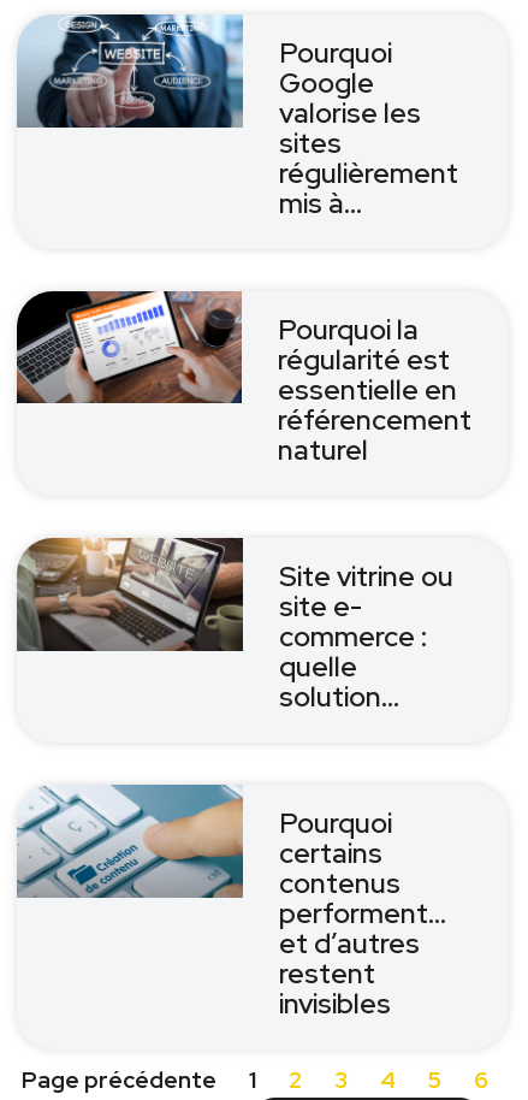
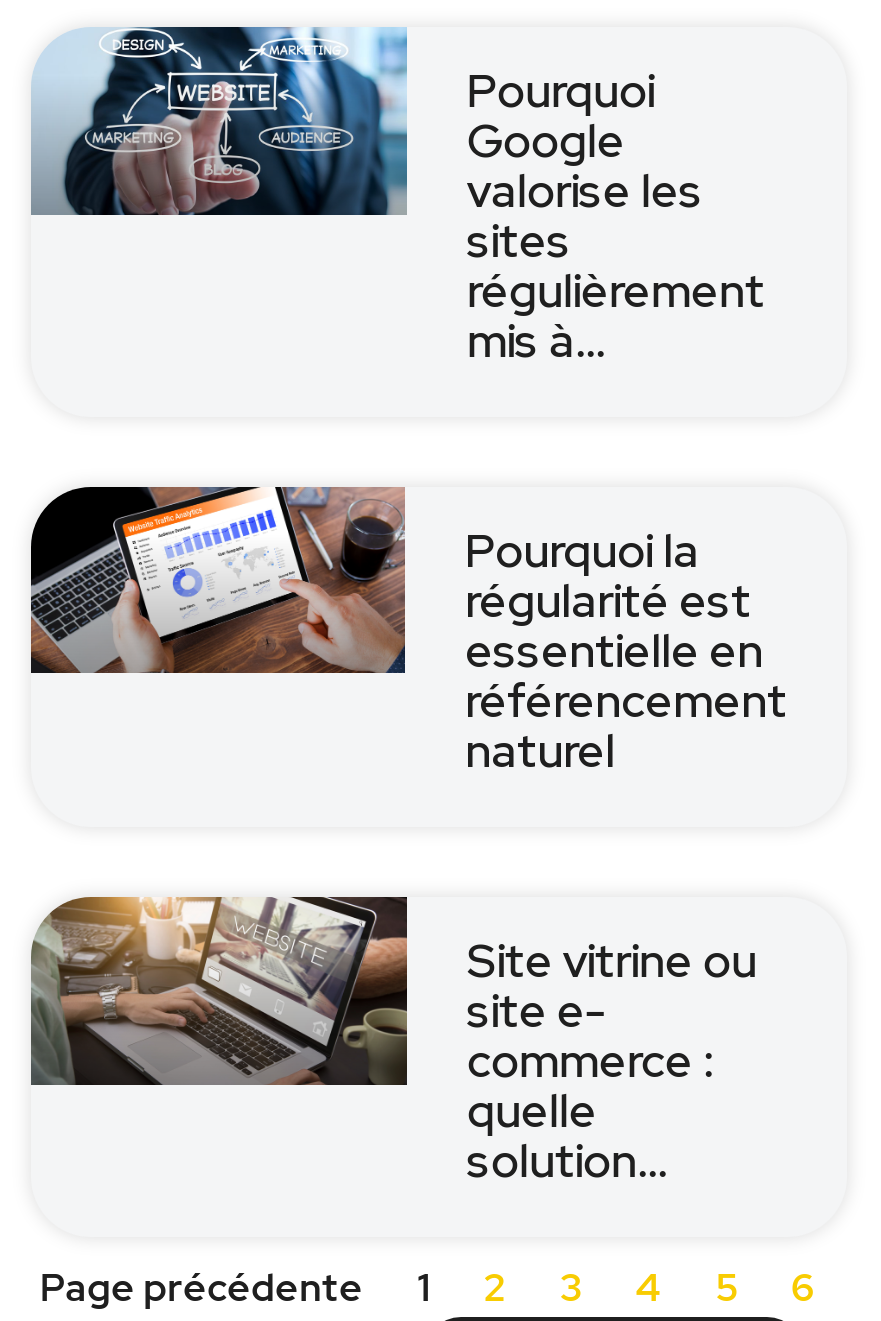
[16,783,446,1022] [image] | Pourquoi | certains | contenus | performent… | et d’autres | restent | invisibles -> none

